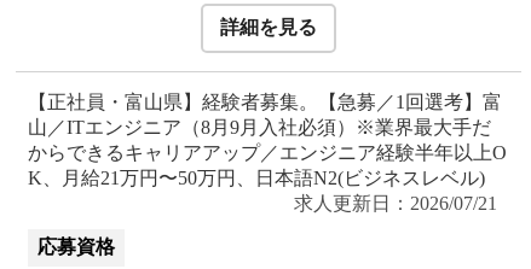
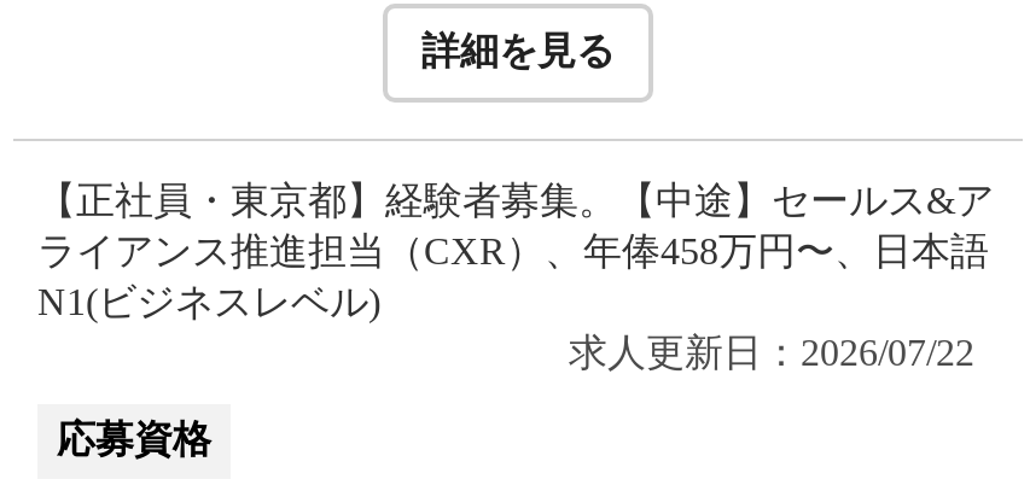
[28,92,507,214] 【正社員・富山県】経験者募集。【急募／1回選考】富 | 山／ITエンジニア（8月9月入社必須）※業界最大手だ | からできるキャリアアップ／エンジニア経験半年以上O | K、月給21万円〜50万円、日本語N2(ビジネスレベル) | 求人更新日：2026/07/21 -> [37,180,994,373] 【正社員・東京都】経験者募集。【中途】セールス&ア | ライアンス推進担当（CXR）、年俸458万円〜、日本語 | N1(ビジネスレベル) | 求人更新日：2026/07/22

